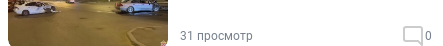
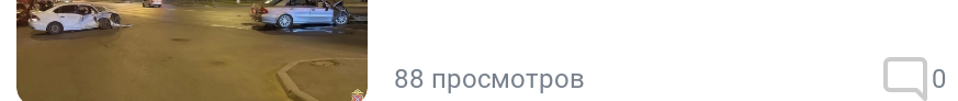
[180,29,253,43] 31 просмотр -> [394,64,585,94] 88 просмотров

